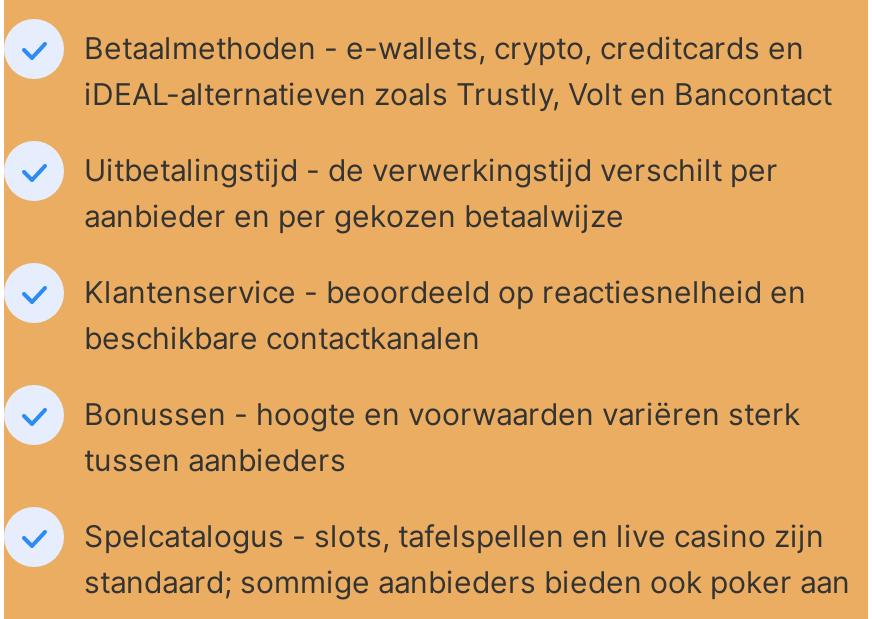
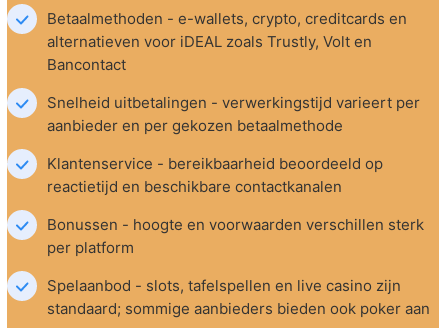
[84,75,832,113] iDEAL-alternatieven zoals Trustly, Volt en Bancontact -> [47,32,372,74] alternatieven voor iDEAL zoals Trustly, Volt en | Bancontact
[84,151,778,235] Uitbetalingstijd - de verwerkingstijd verschilt per | aanbieder en per gekozen betaalwijze -> [47,93,420,135] Snelheid uitbetalingen - verwerkingstijd varieert per | aanbieder en per gekozen betaalmethode
[84,273,806,357] Klantenservice - beoordeeld op reactiesnelheid en | beschikbare contactkanalen -> [47,154,383,196] Klantenservice - bereikbaarheid beoordeeld op | reactietijd en beschikbare contactkanalen
[84,395,800,479] Bonussen - hoogte en voorwaarden variëren sterk | tussen aanbieders -> [47,215,424,257] Bonussen - hoogte en voorwaarden verschillen sterk | per platform
[84,517,824,555] Spelcatalogus - slots, tafelspellen en live casino zijn -> [47,276,401,295] Spelaanbod - slots, tafelspellen en live casino zijn

